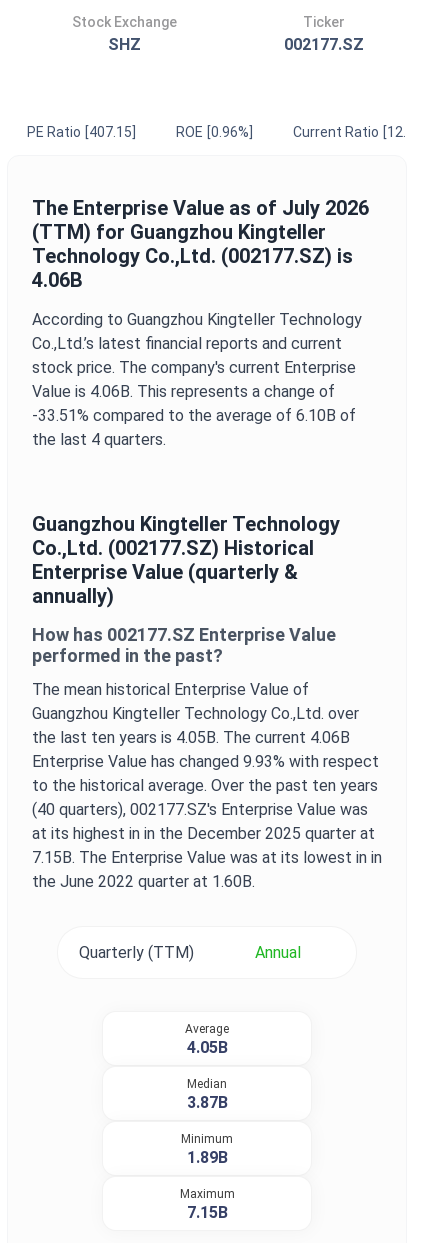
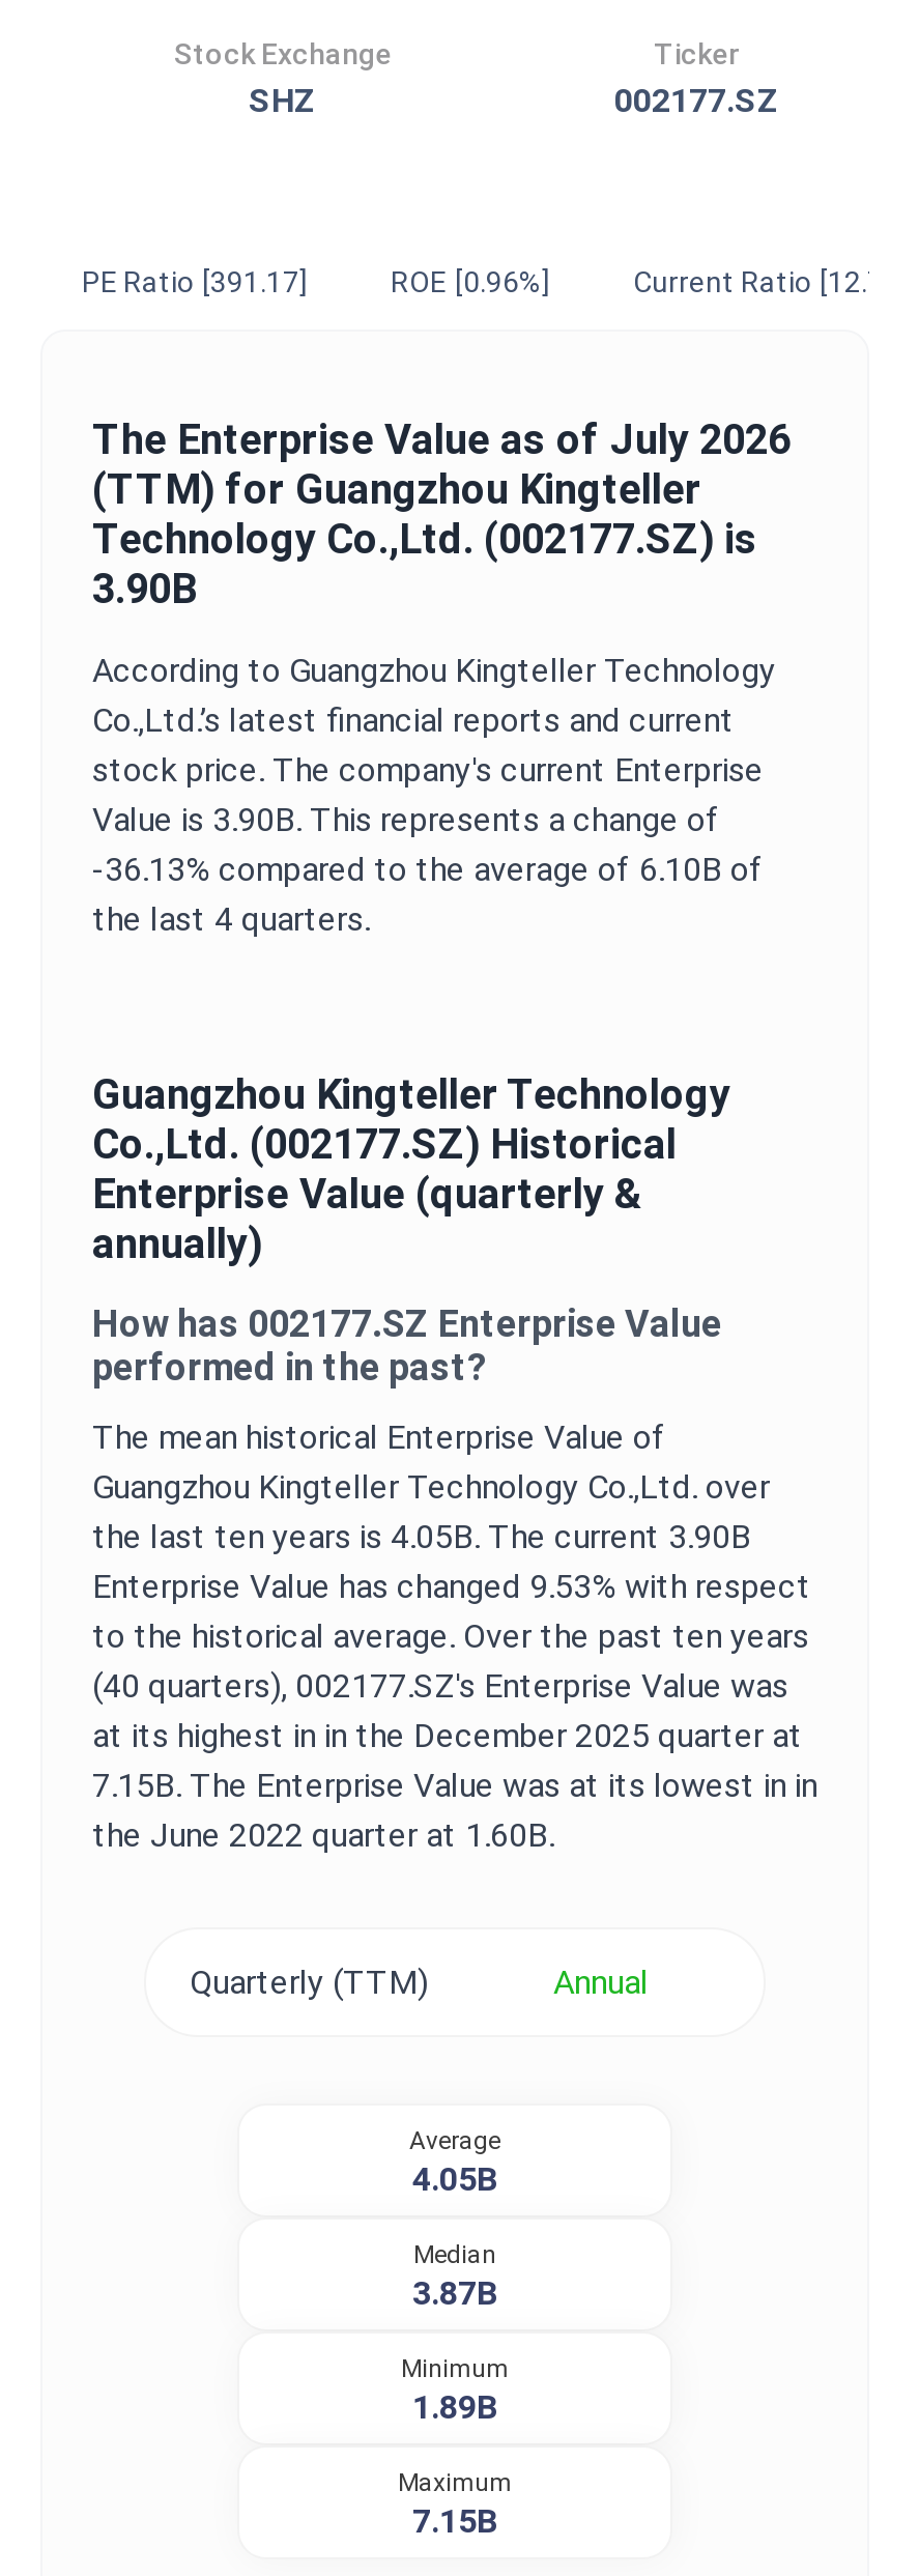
[27,124,136,140] PE Ratio [407.15] -> [82,265,308,298] PE Ratio [391.17]
[32,268,83,292] 4.06B -> [92,564,198,613] 3.90B
[32,382,335,401] Value is 4.06B. This represents a change of -> [92,800,720,839] Value is 3.90B. This represents a change of
[32,406,356,425] -33.51% compared to the average of 6.10B of -> [92,850,764,889] -36.13% compared to the average of 6.10B of
[32,728,350,747] the last ten years is 4.05B. The current 4.06B -> [92,1517,751,1556] the last ten years is 4.05B. The current 3.90B
[32,752,379,771] Enterprise Value has changed 9.93% with respect -> [92,1567,811,1606] Enterprise Value has changed 9.53% with respect

